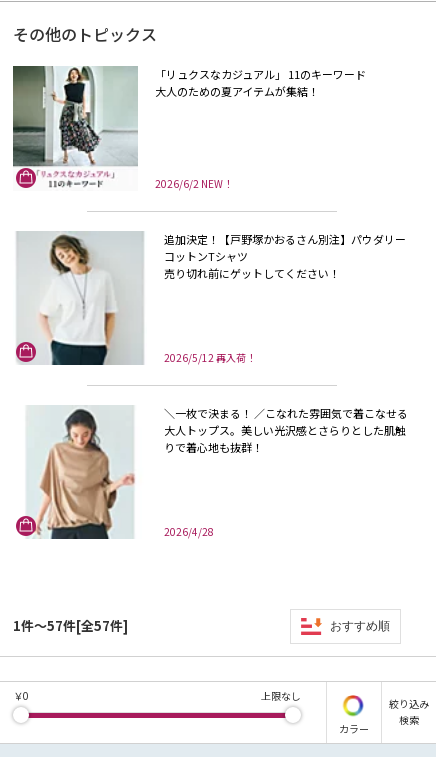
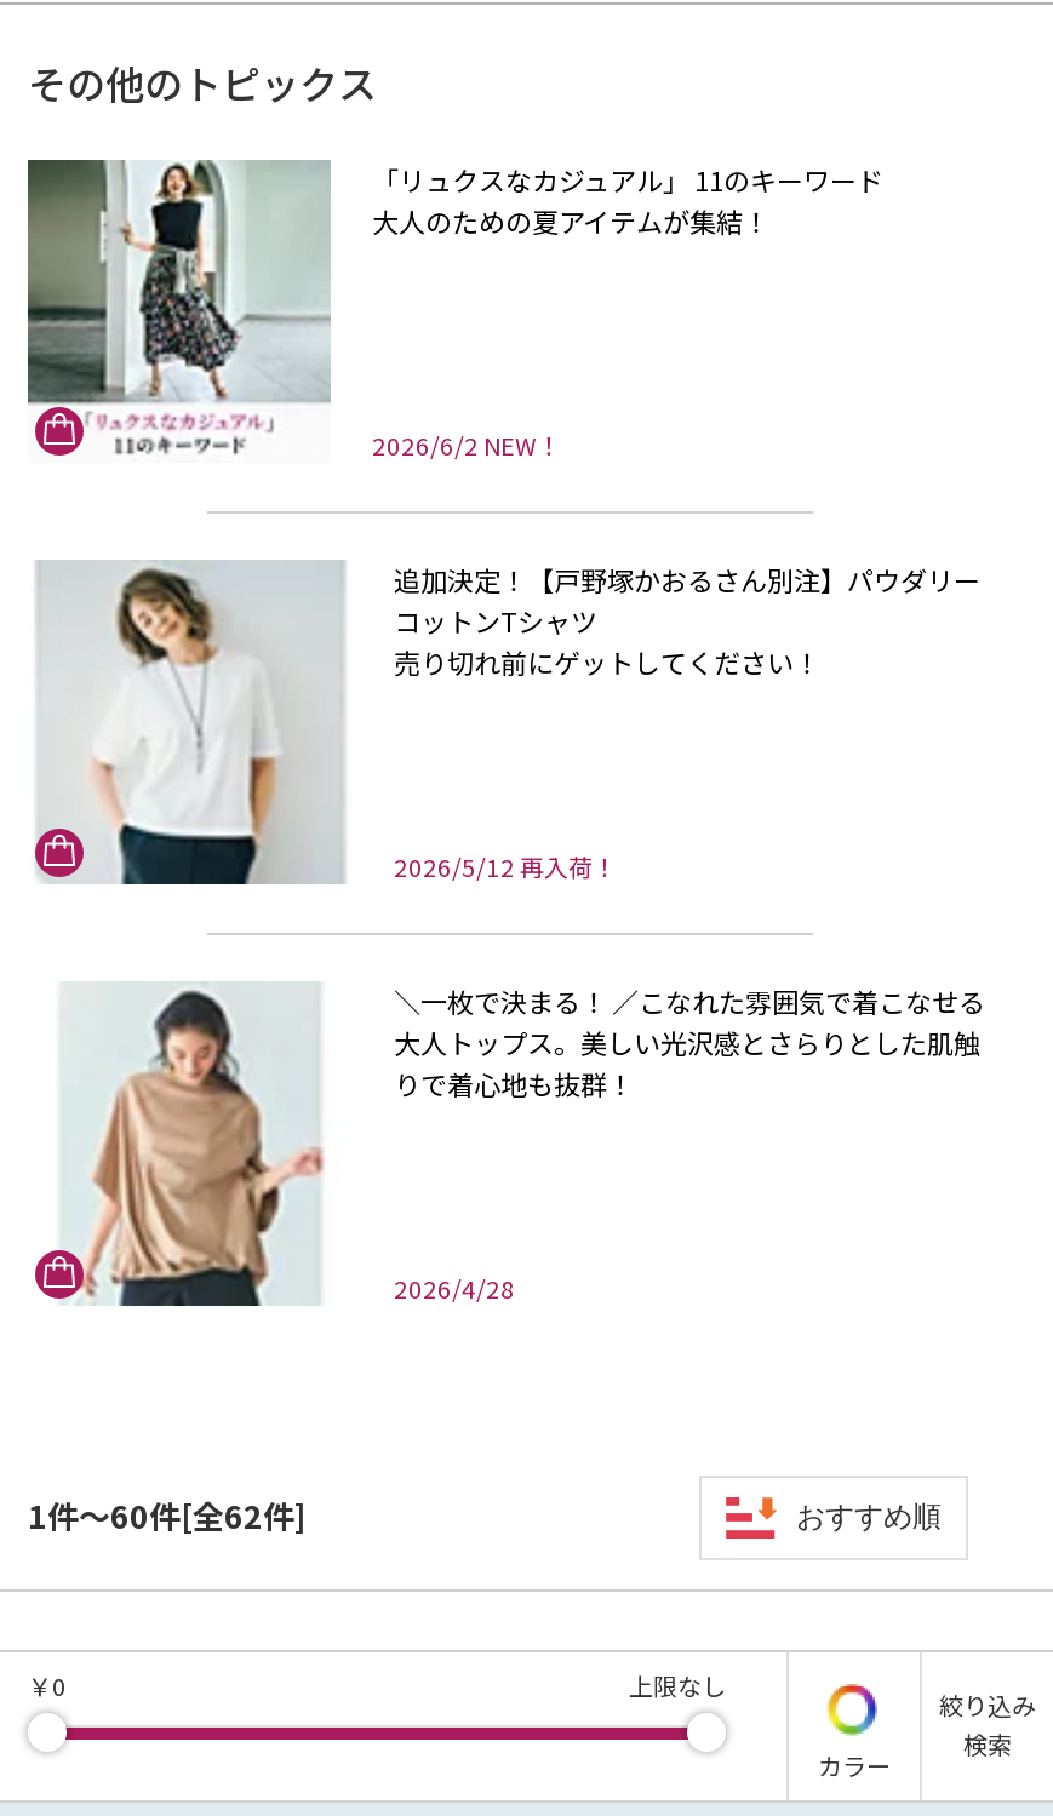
[13,616,128,635] 1件～57件[全57件] -> [28,1494,307,1540] 1件～60件[全62件]

